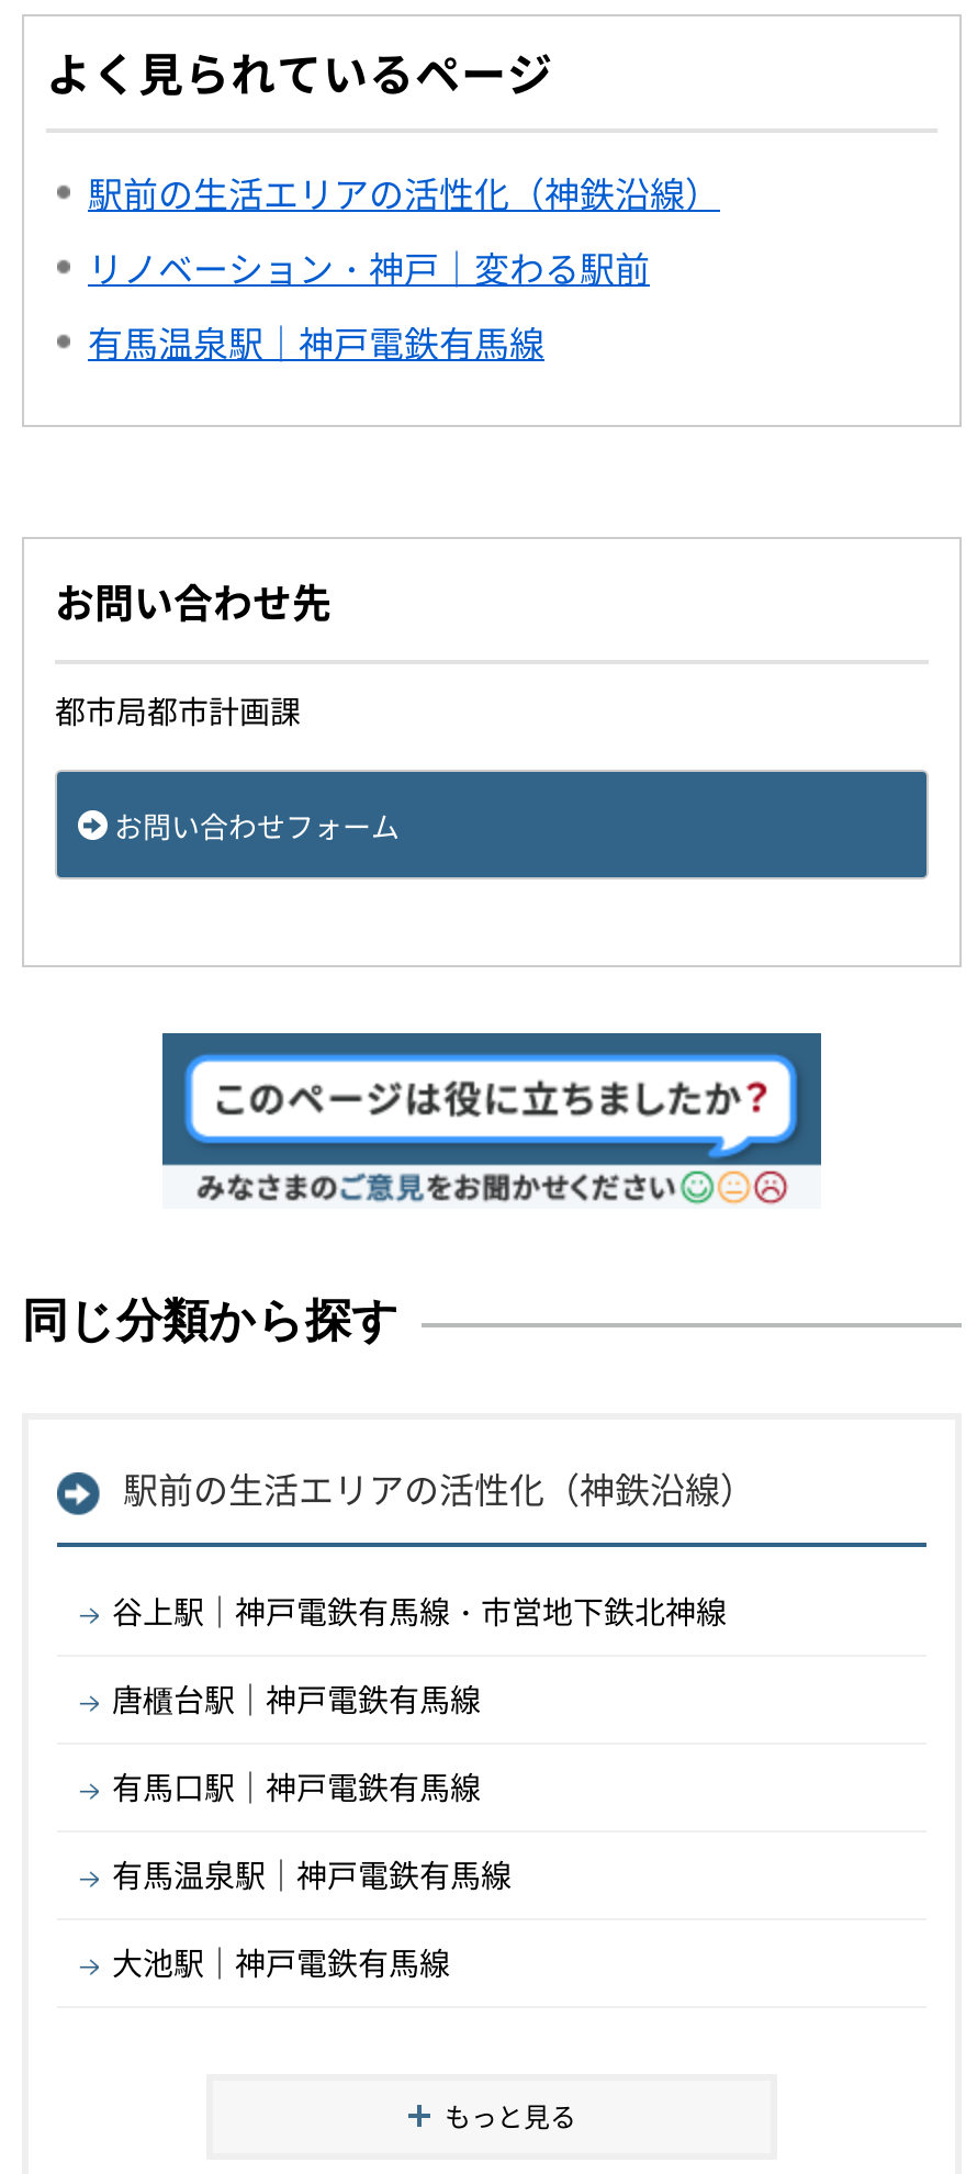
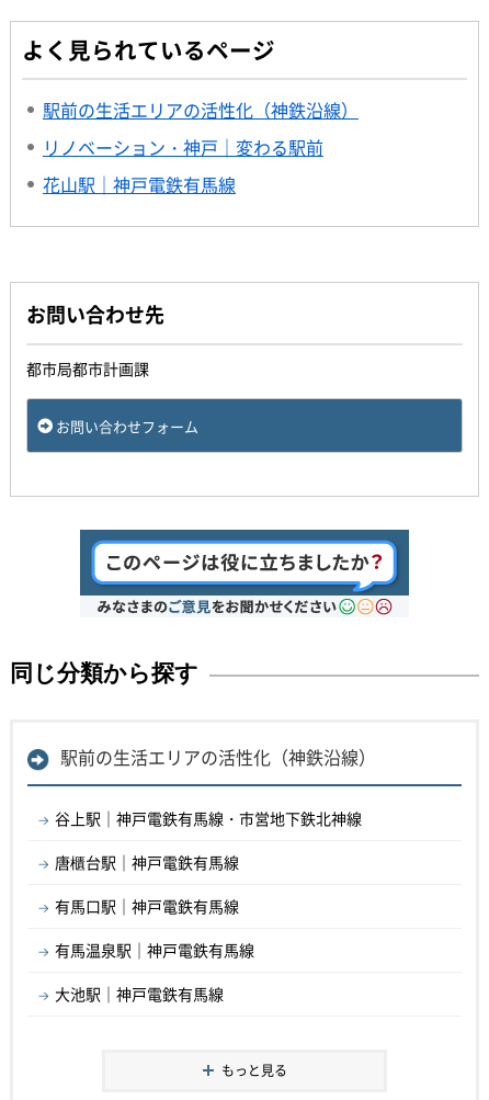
[88,316,544,369] 有馬温泉駅｜神戸電鉄有馬線 -> [43,172,236,198] 花山駅｜神戸電鉄有馬線

